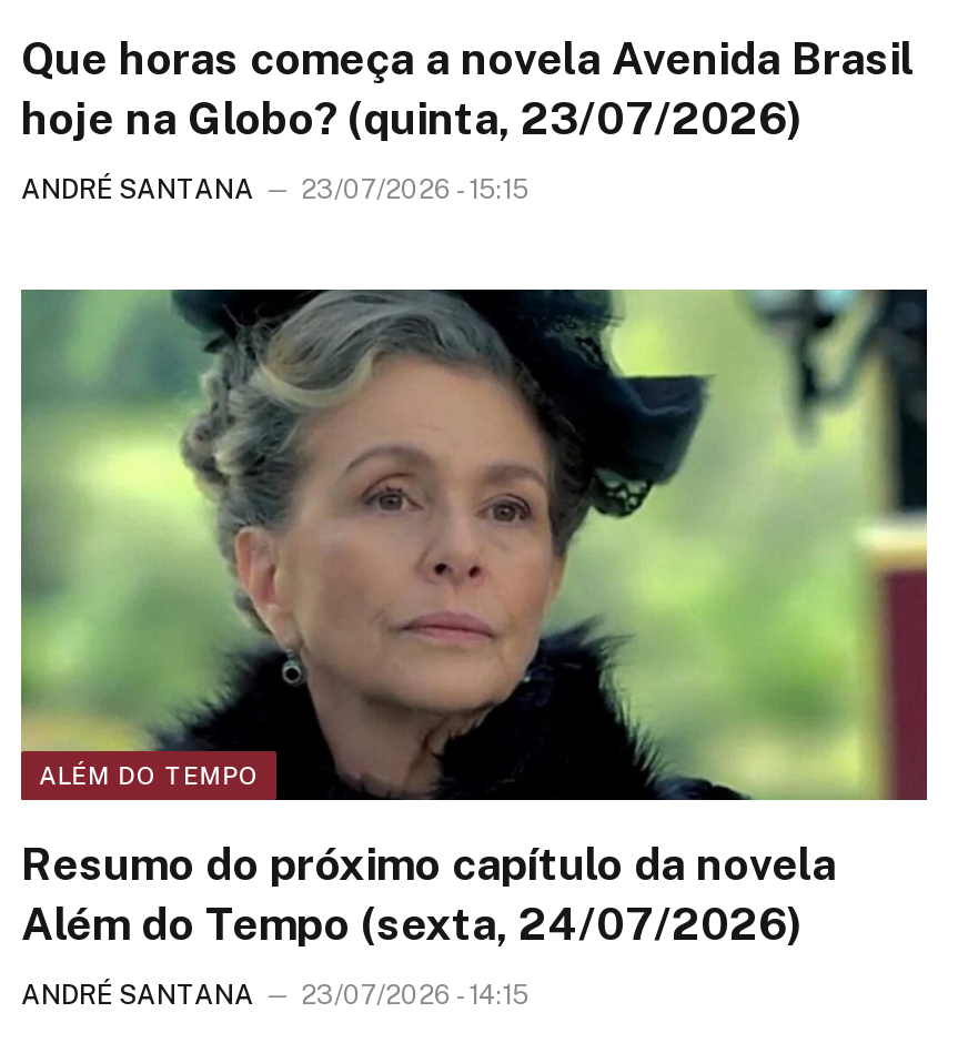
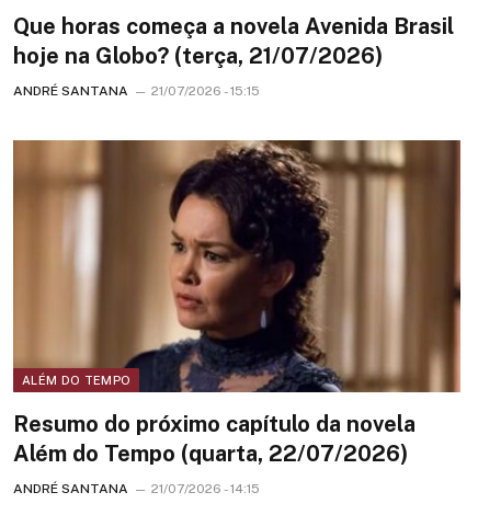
[21,92,803,145] hoje na Globo? (quinta, 23/07/2026) -> [13,43,383,69] hoje na Globo? (terça, 21/07/2026)
[21,174,530,205] ANDRÉ SANTANA 23/07/2026 - 15:15 -> [13,83,260,99] ANDRÉ SANTANA 21/07/2026 - 15:15
[21,287,929,802] [image] -> [13,139,462,393] [image]
[21,897,803,950] Além do Tempo (sexta, 24/07/2026) -> [13,440,408,466] Além do Tempo (quarta, 22/07/2026)
[21,979,530,1010] ANDRÉ SANTANA 23/07/2026 - 14:15 -> [13,480,260,496] ANDRÉ SANTANA 21/07/2026 - 14:15

